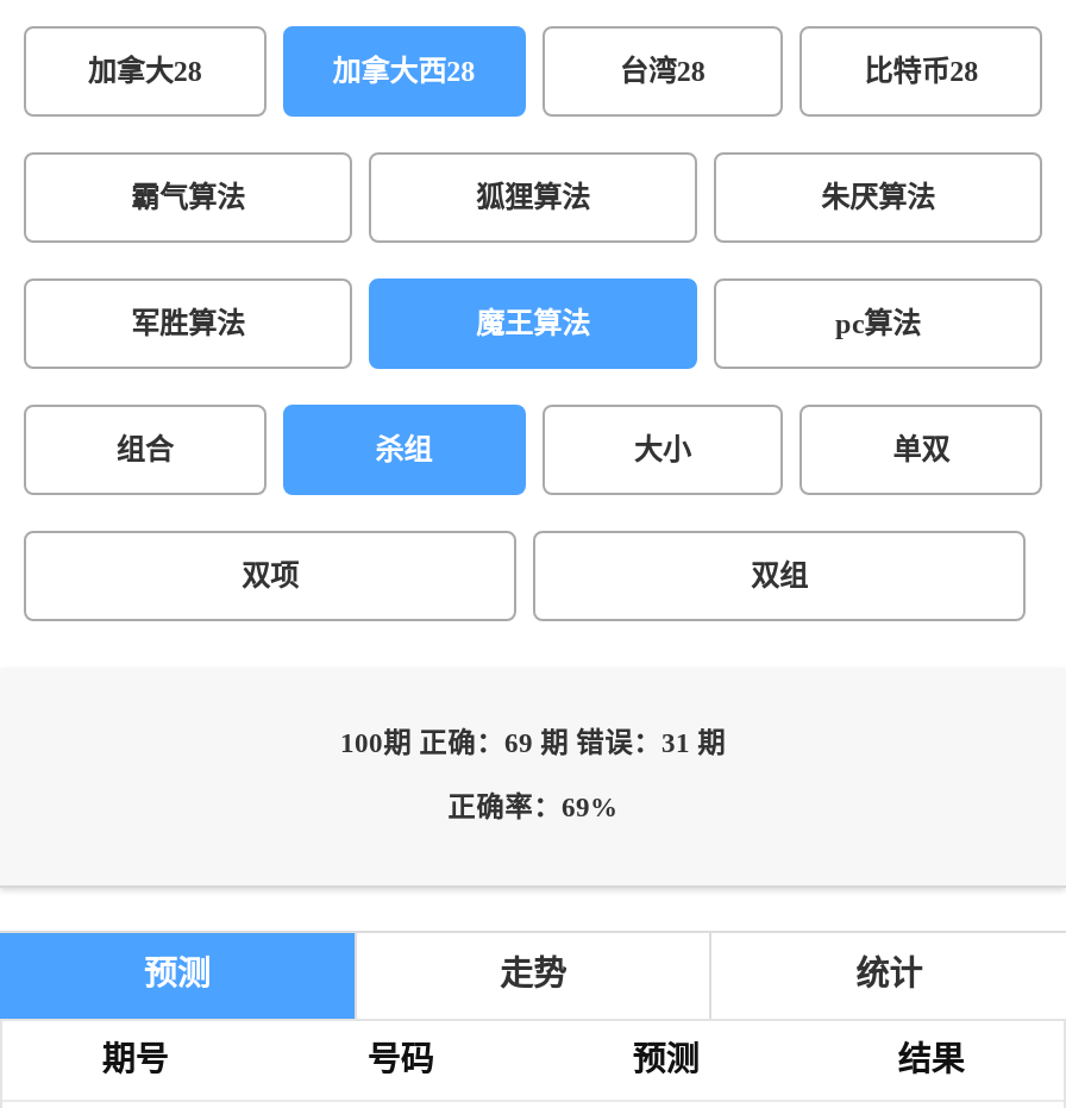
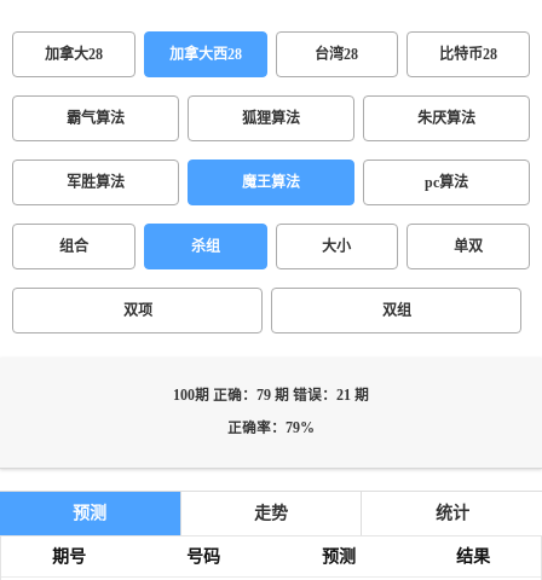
[340,728,726,759] 100期 正确：69 期 错误：31 期 -> [173,388,369,404] 100期 正确：79 期 错误：21 期
[447,793,619,824] 正确率：69% -> [227,420,315,436] 正确率：79%

